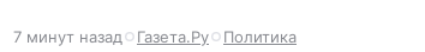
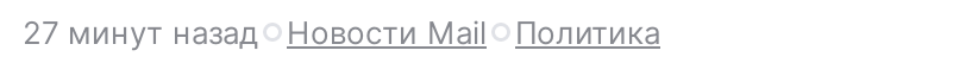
[13,28,209,47] 7 минут назад | Газета.Ру -> [23,14,487,52] 27 минут назад | Новости Mail

